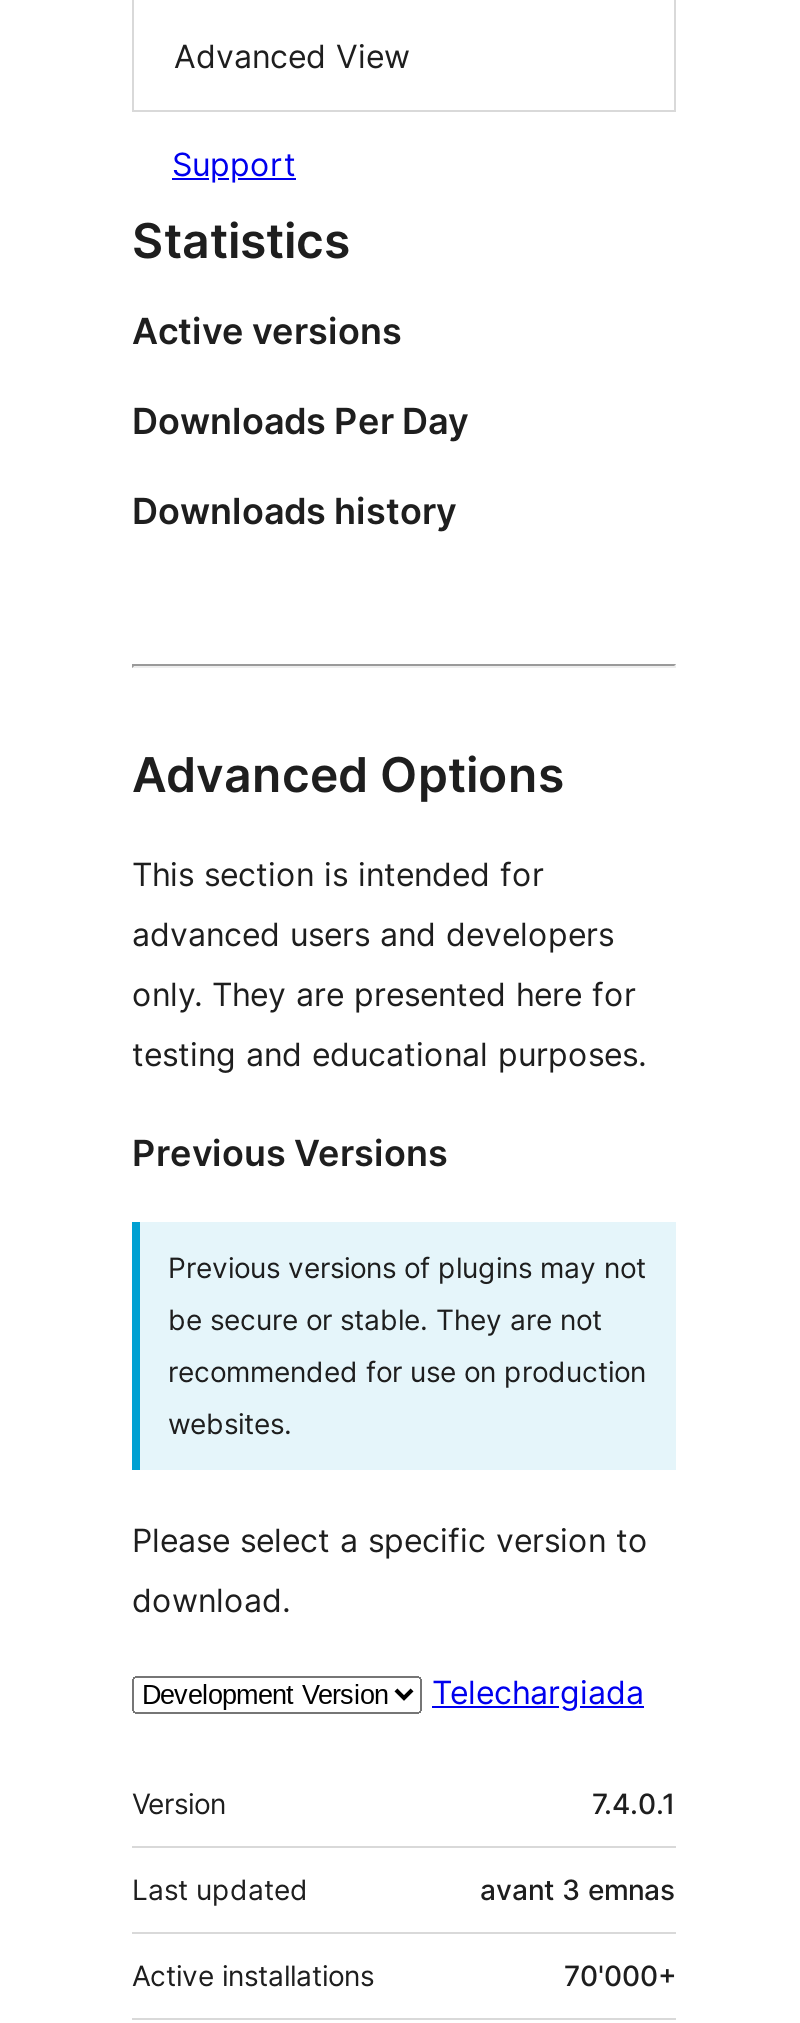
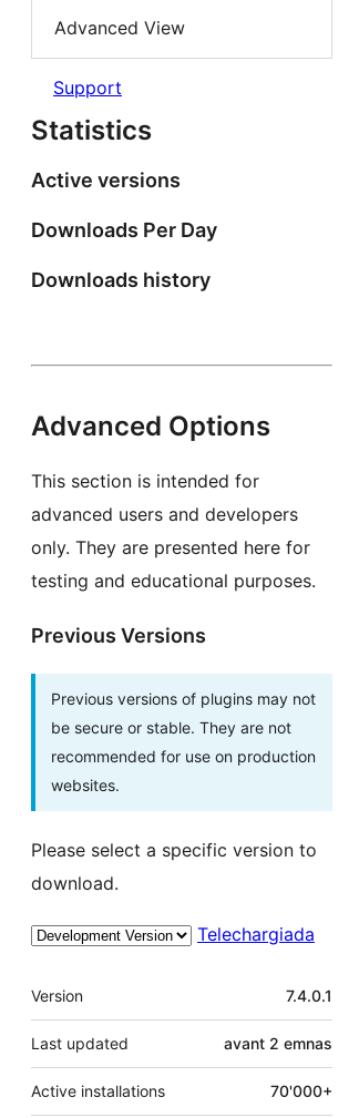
[480,1871,676,1905] avant 3 emnas -> [224,1033,332,1052] avant 2 emnas

